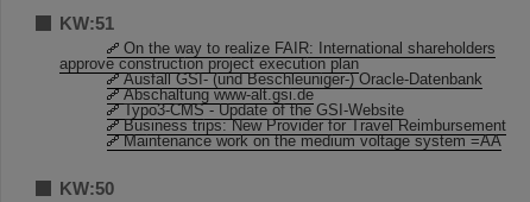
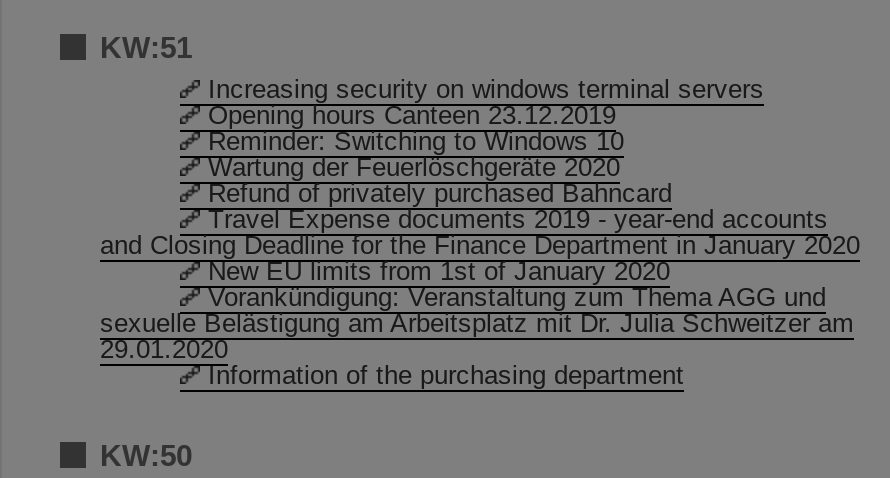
[59,39,506,150] On the way to realize FAIR: International shareholders | approve construction project execution plan | Ausfall GSI- (und Beschleuniger-) Oracle-Datenbank | Abschaltung www-alt.gsi.de | Typo3-CMS - Update of the GSI-Website | Business trips: New Provider for Travel Reimbursement | Maintenance work on the medium voltage system =AA -> [100,74,860,390] Increasing security on windows terminal servers | Opening hours Canteen 23.12.2019 | Reminder: Switching to Windows 10 | Wartung der Feuerlöschgeräte 2020 | Refund of privately purchased Bahncard | Travel Expense documents 2019 - year-end accounts | and Closing Deadline for the Finance Department in January 2020 | New EU limits from 1st of January 2020 | Vorankündigung: Veranstaltung zum Thema AGG und | sexuelle Belästigung am Arbeitsplatz mit Dr. Julia Schweitzer am | 29.01.2020 | Information of the purchasing department

